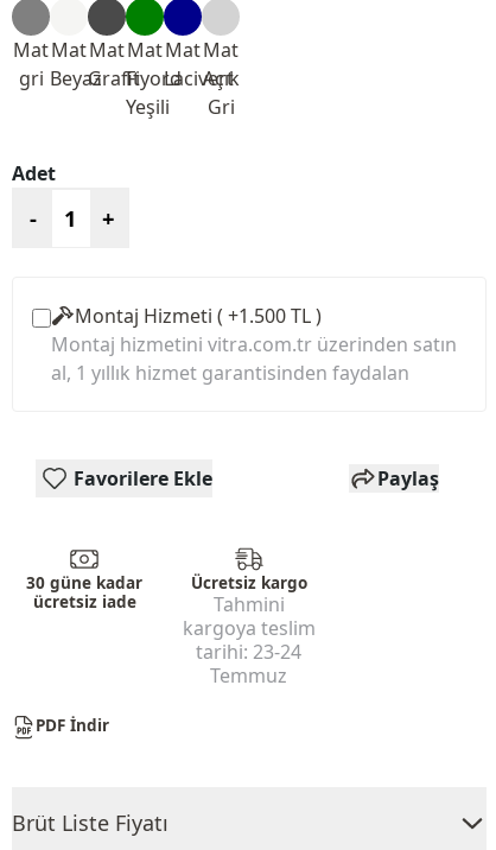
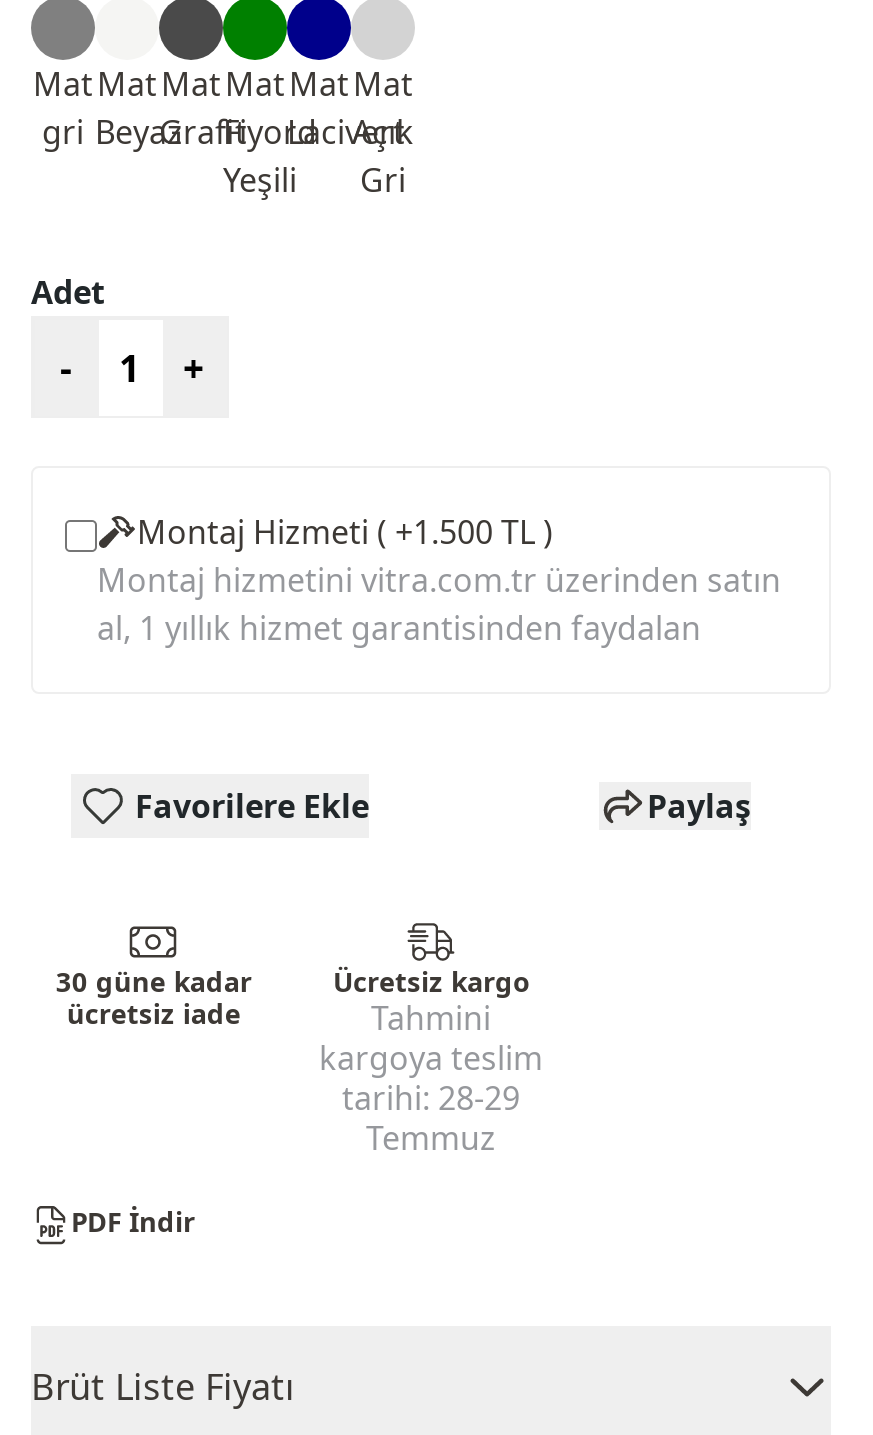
[196,639,302,665] tarihi: 23-24 -> [342,1076,520,1120] tarihi: 28-29

